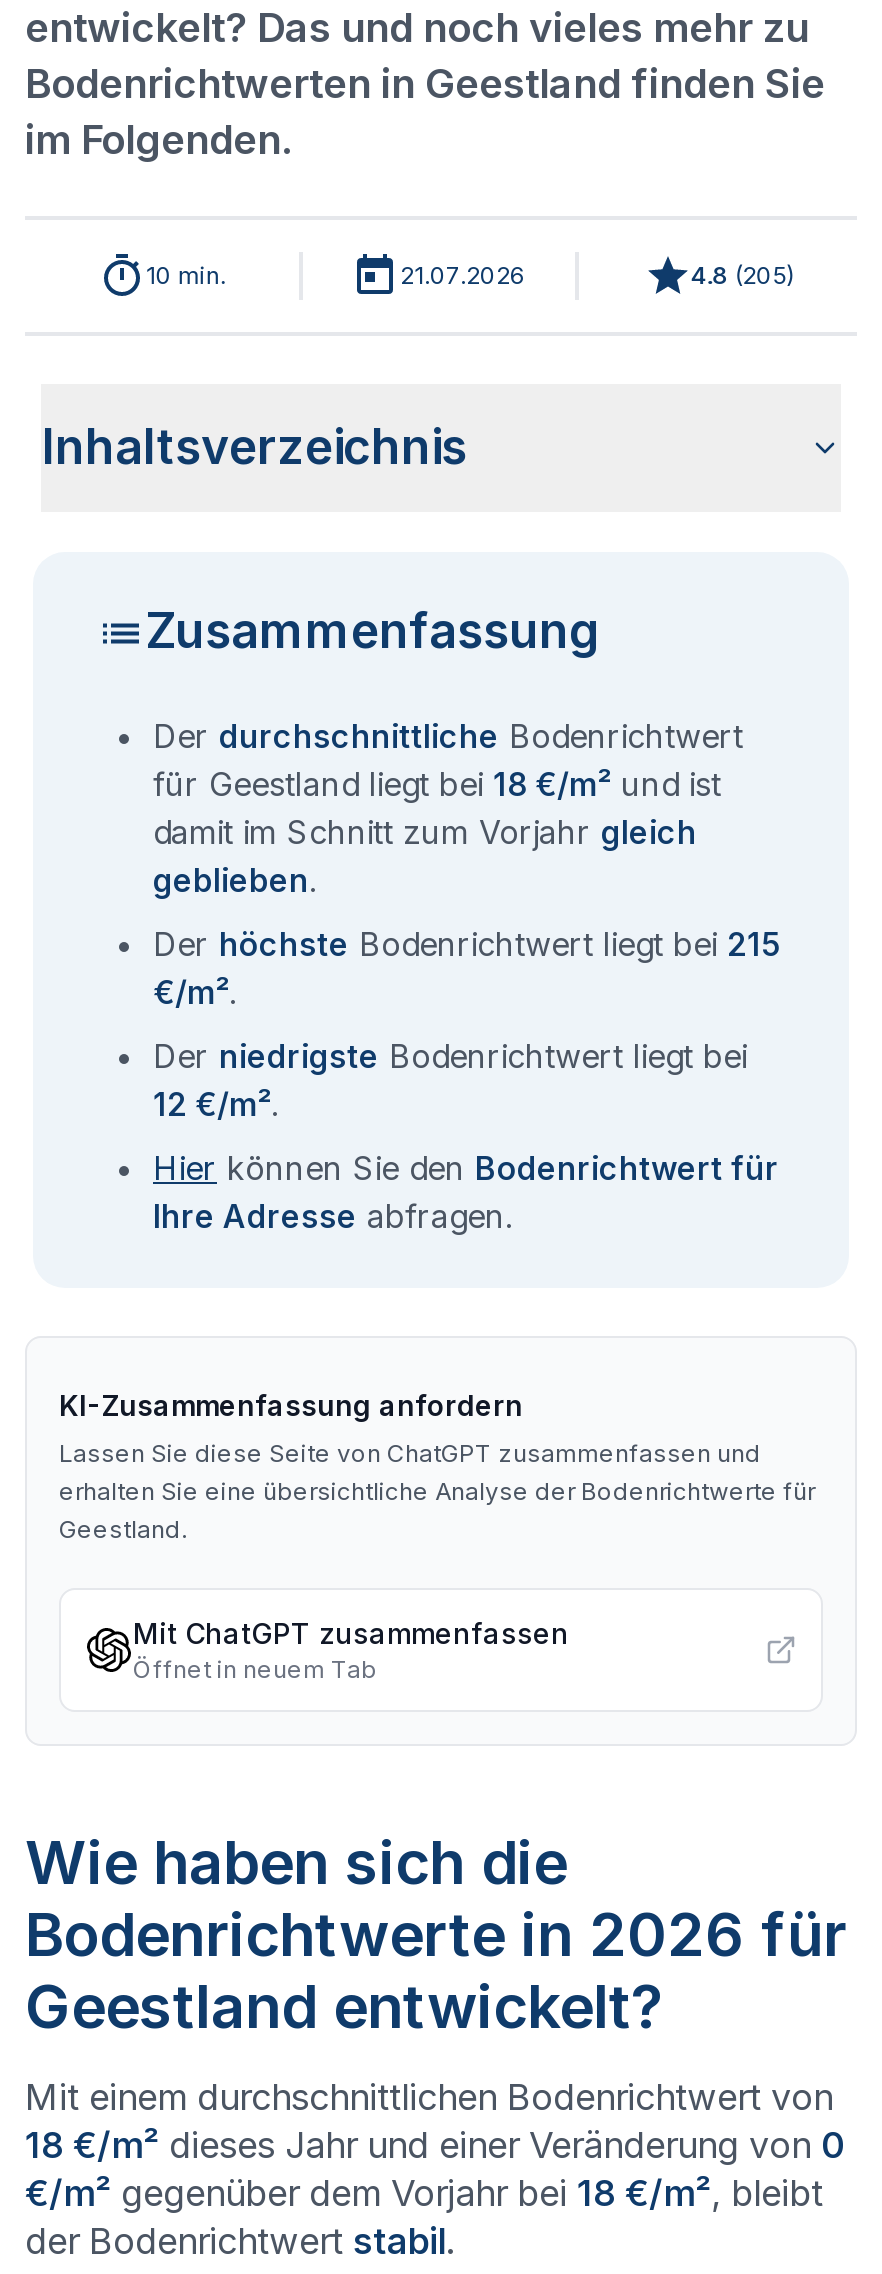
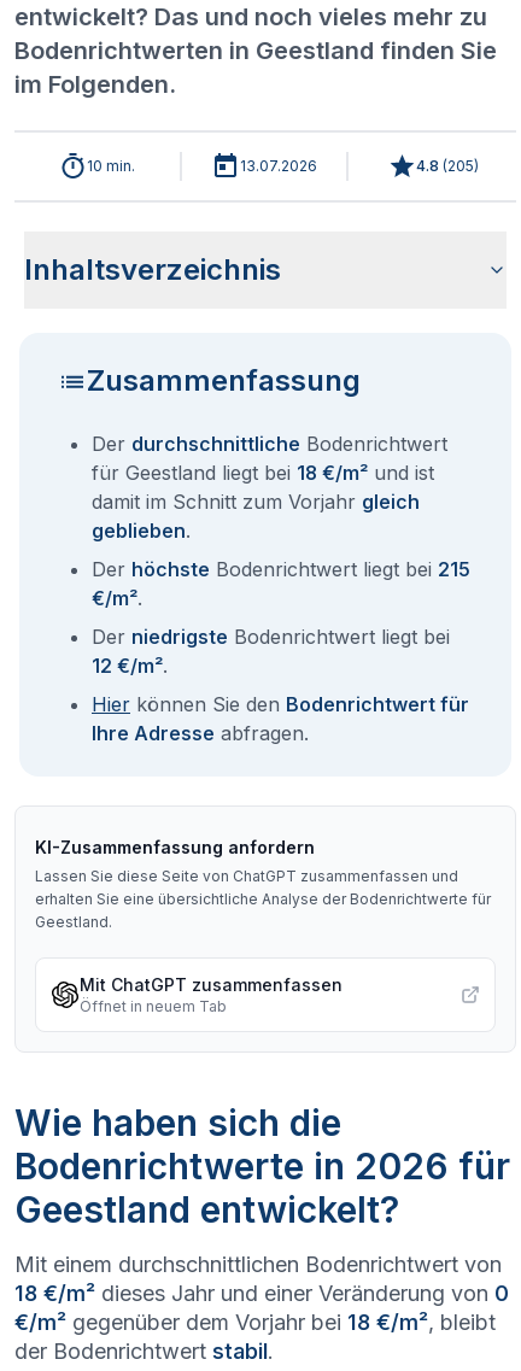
[400,260,526,290] 21.07.2026 -> [240,157,317,175] 13.07.2026

